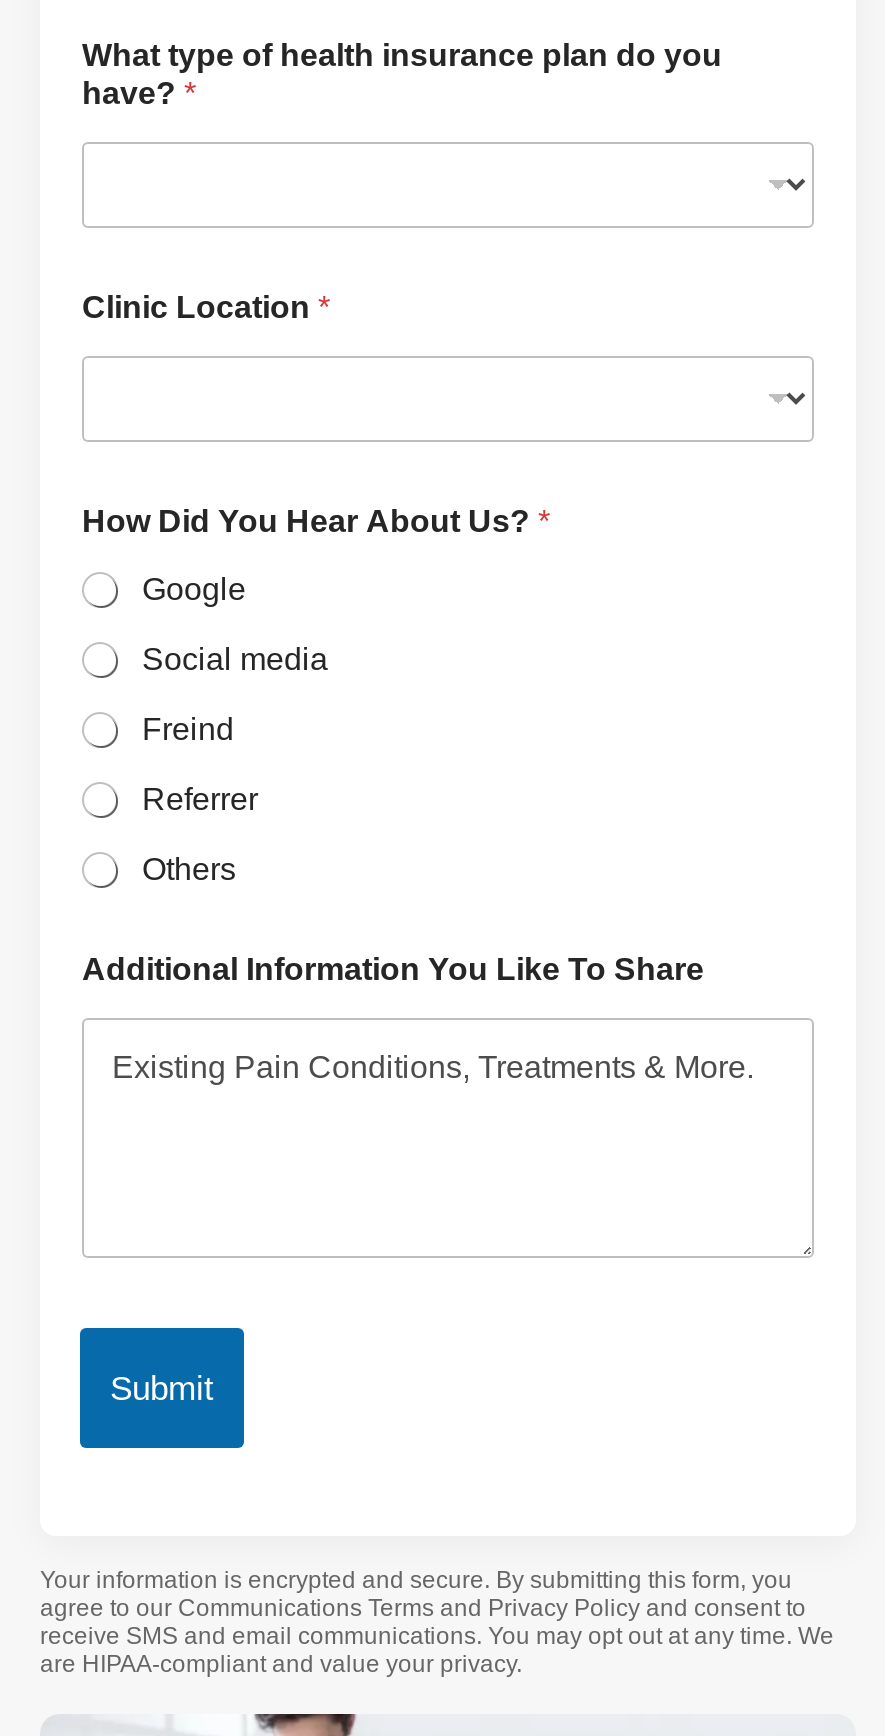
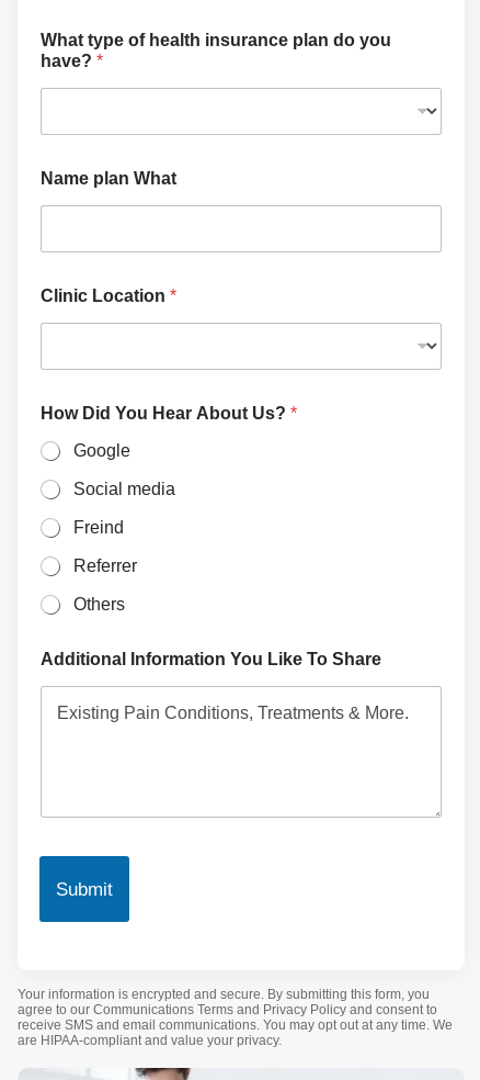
none -> [41,169,176,188] Name plan What

